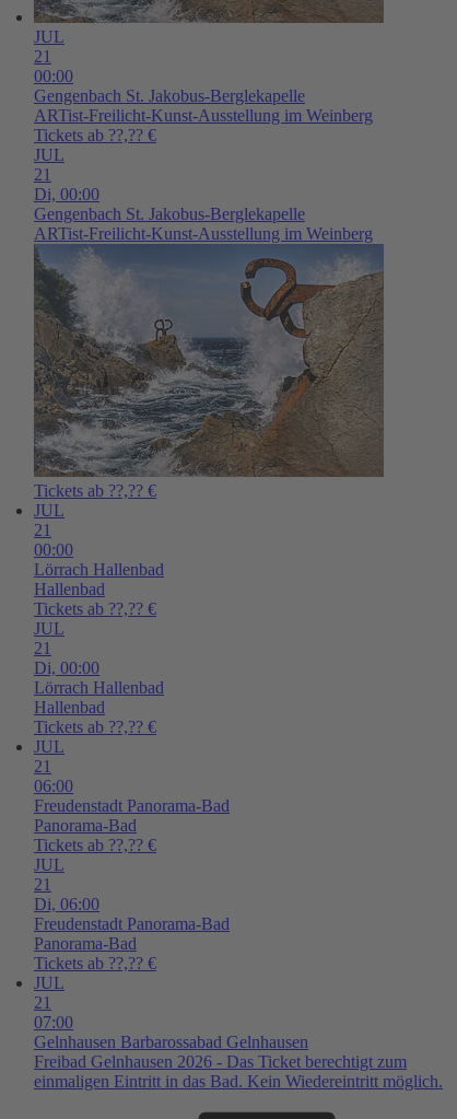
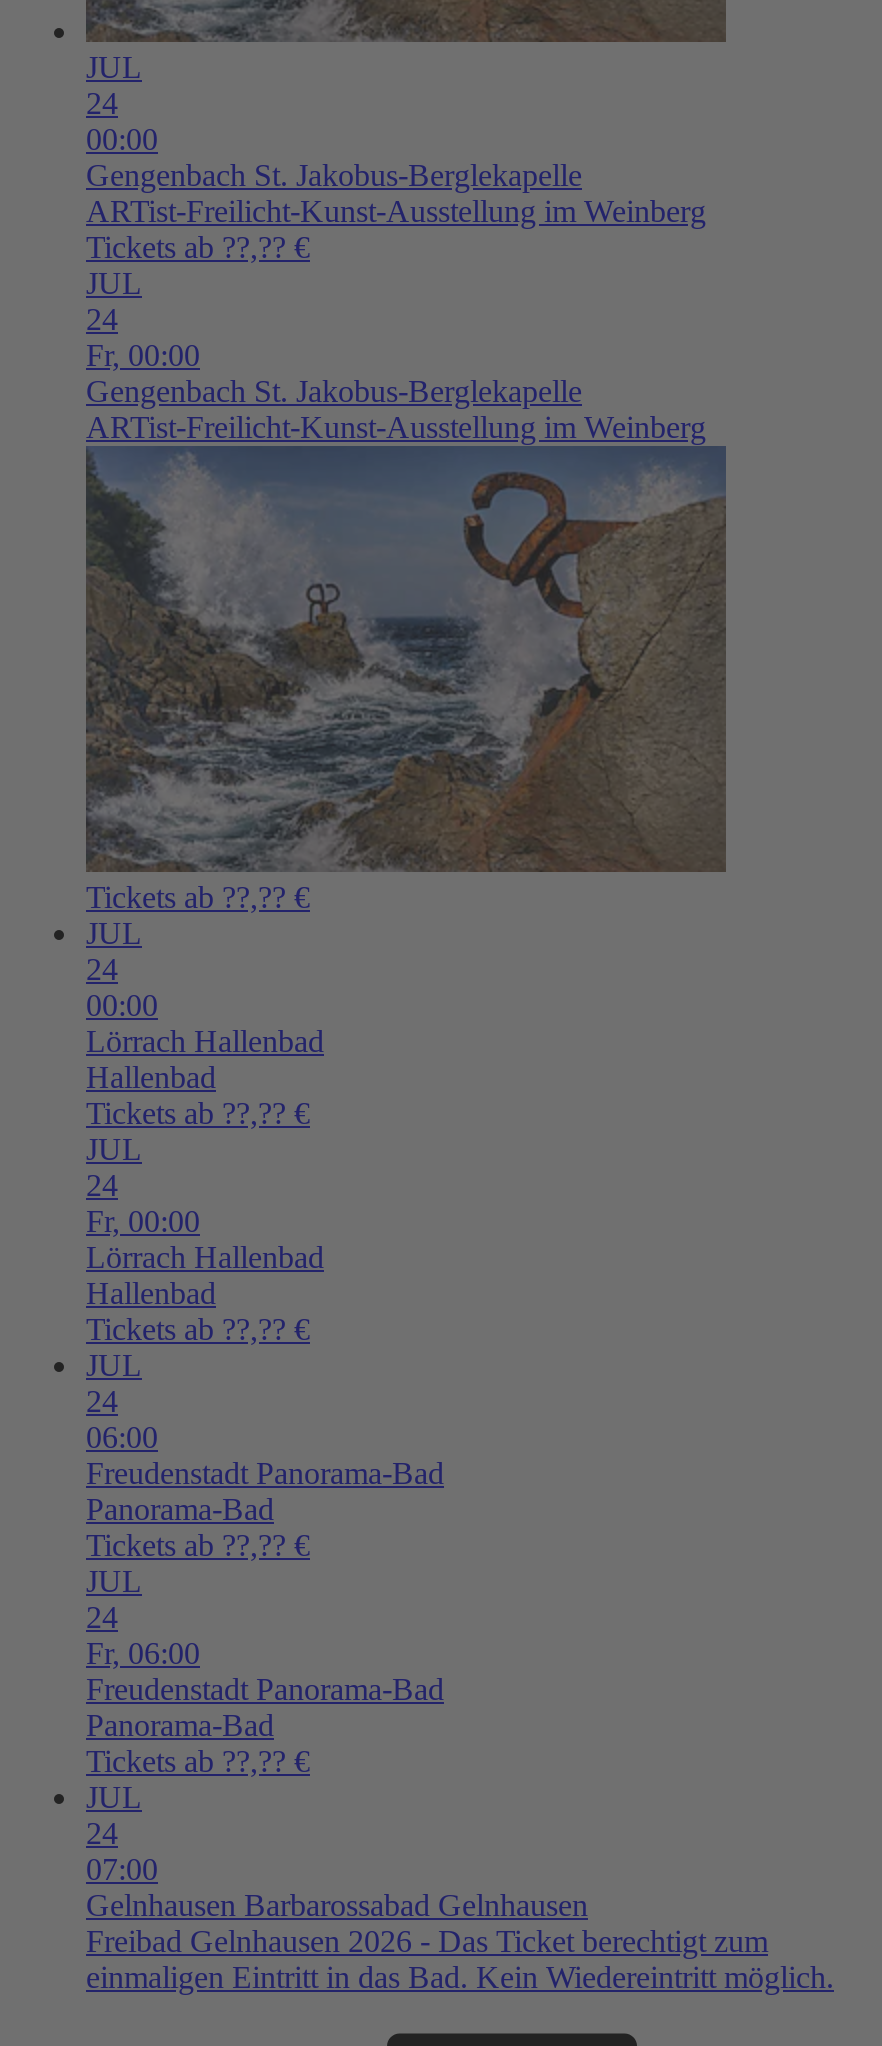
[34,47,51,65] 21 -> [86,86,118,120] 24
[34,165,99,203] 21 | Di, 00:00 -> [86,302,200,372] 24 | Fr, 00:00
[34,520,51,539] 21 -> [86,952,118,986] 24
[34,639,99,677] 21 | Di, 00:00 -> [86,1168,200,1238] 24 | Fr, 00:00
[34,757,51,775] 21 -> [86,1384,118,1418] 24
[34,875,99,913] 21 | Di, 06:00 -> [86,1600,200,1670] 24 | Fr, 06:00
[34,993,51,1012] 21 -> [86,1816,118,1850] 24

